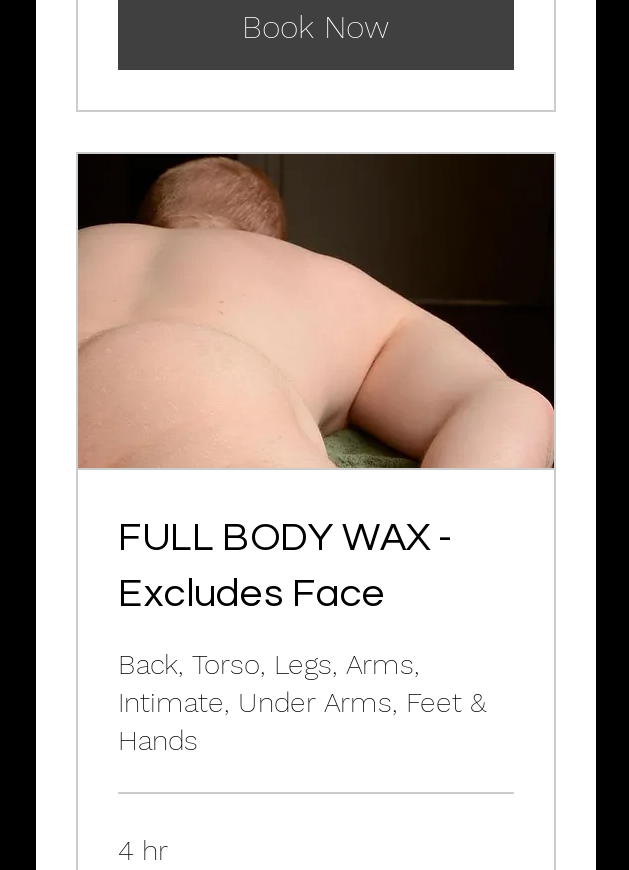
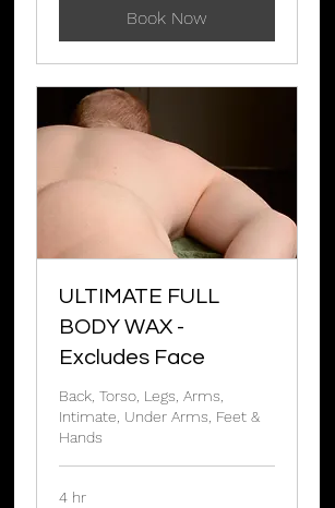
[118,517,452,557] FULL BODY WAX - -> [59,285,219,337] ULTIMATE FULL | BODY WAX -

